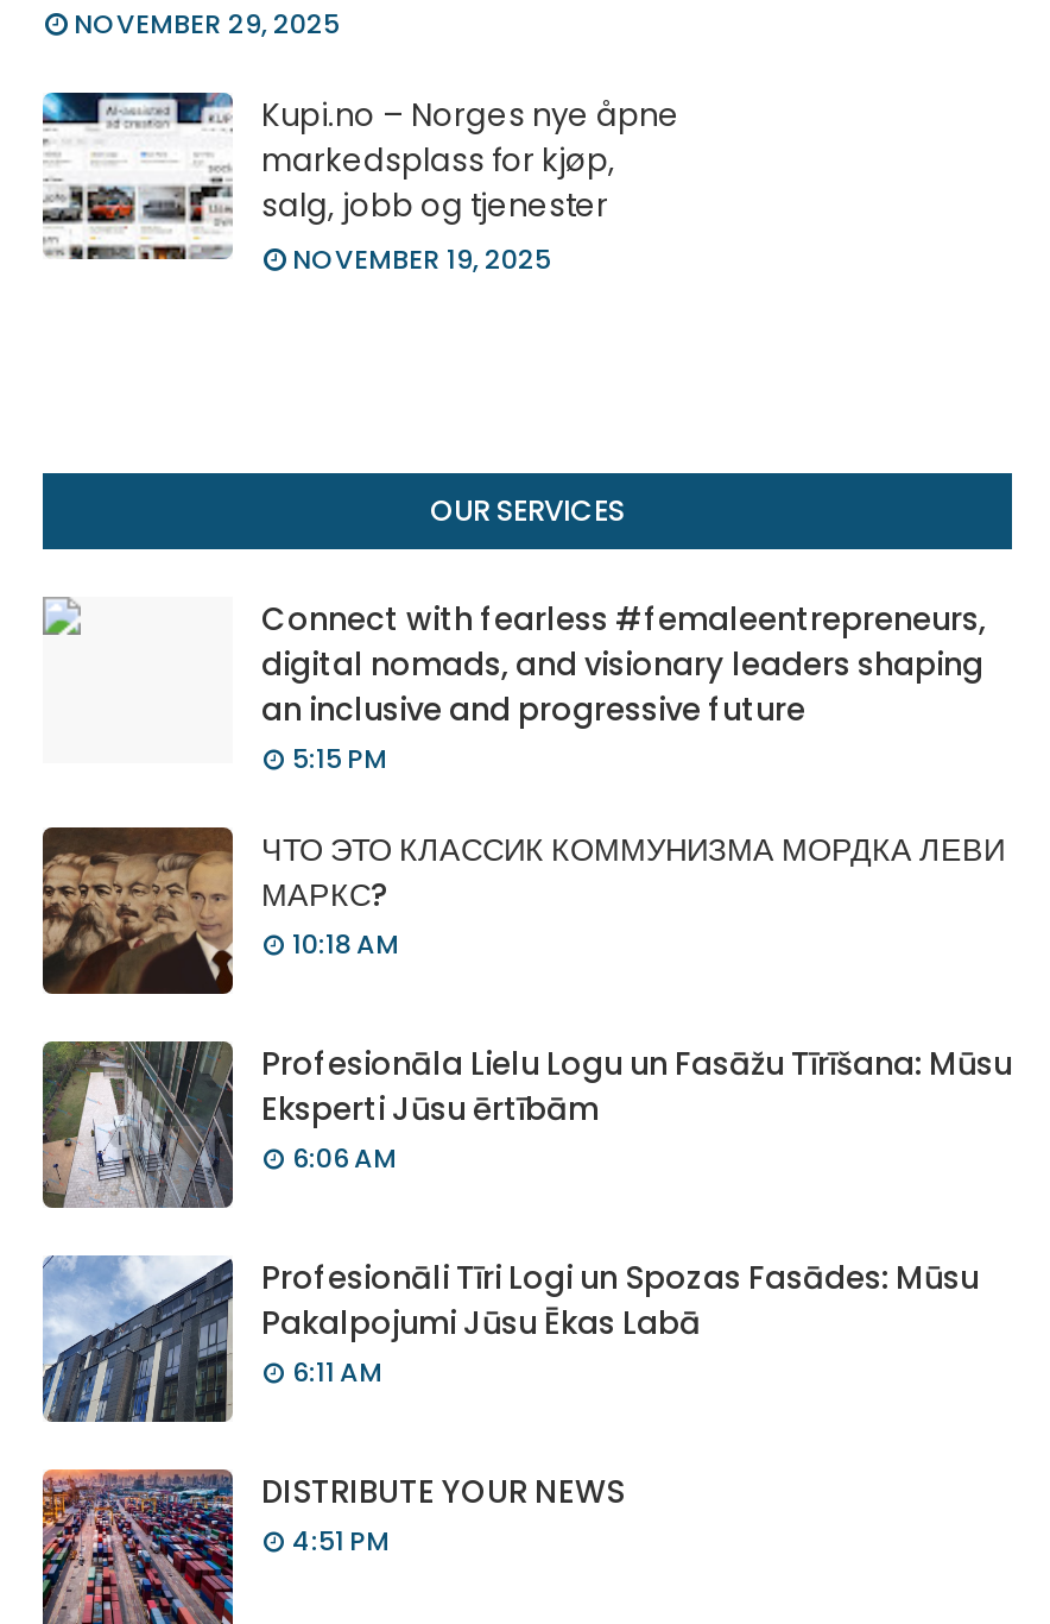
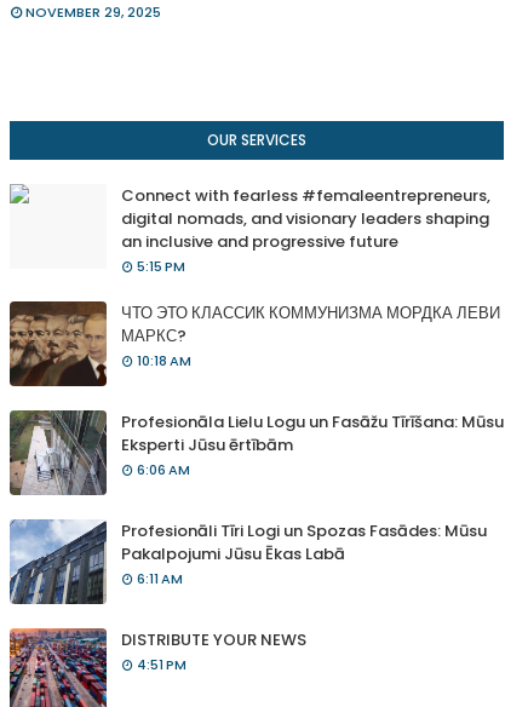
[40,90,679,279] [image] | Kupi.no – Norges nye åpne | markedsplass for kjøp, | salg, jobb og tjenester | NOVEMBER 19, 2025 -> none

